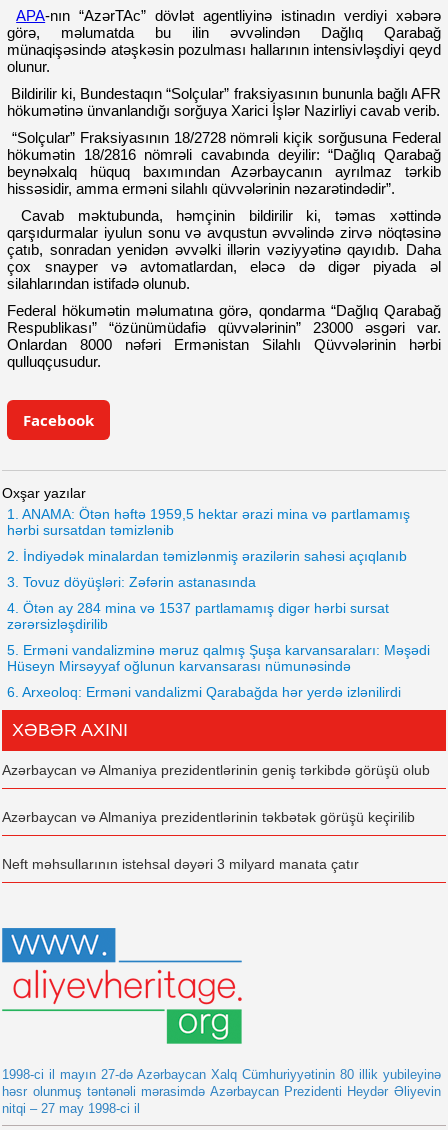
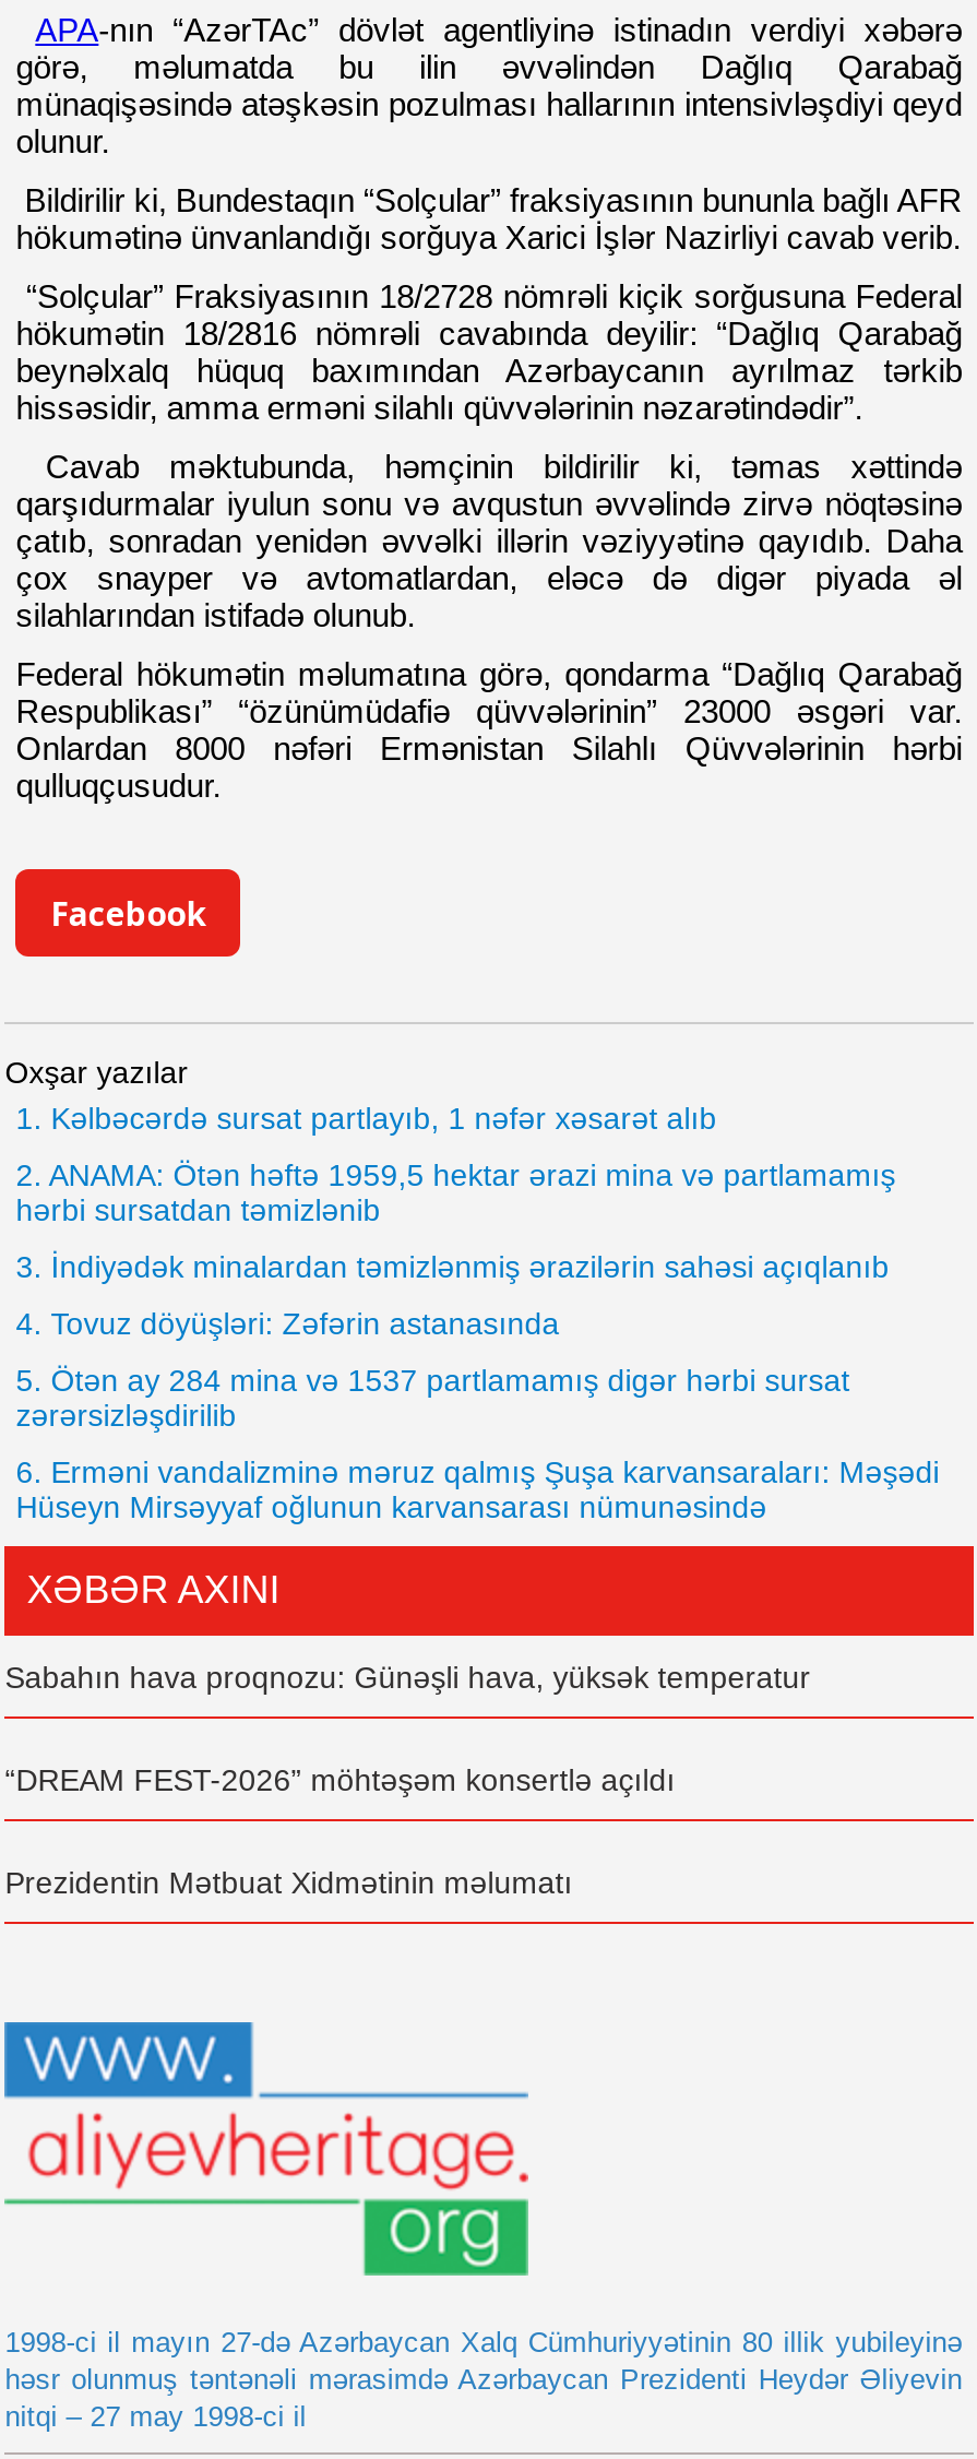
[7,506,410,522] 1. ANAMA: Ötən həftə 1959,5 hektar ərazi mina və partlamamış -> [16,1100,896,1192] 1. Kəlbəcərdə sursat partlayıb, 1 nəfər xəsarət alıb | 2. ANAMA: Ötən həftə 1959,5 hektar ərazi mina və partlamamış
moved [7,522,174,538] -> [16,1192,380,1227]: hərbi sursatdan təmizlənib
[7,548,407,564] 2. İndiyədək minalardan təmizlənmiş ərazilərin sahəsi açıqlanıb -> [16,1249,889,1284] 3. İndiyədək minalardan təmizlənmiş ərazilərin sahəsi açıqlanıb
[7,574,256,590] 3. Tovuz döyüşləri: Zəfərin astanasında -> [16,1305,559,1340] 4. Tovuz döyüşləri: Zəfərin astanasında
[7,600,389,616] 4. Ötən ay 284 mina və 1537 partlamamış digər hərbi sursat -> [16,1362,850,1397] 5. Ötən ay 284 mina və 1537 partlamamış digər hərbi sursat
moved [7,616,108,632] -> [16,1397,236,1432]: zərərsizləşdirilib
[7,642,430,658] 5. Erməni vandalizminə məruz qalmış Şuşa karvansaraları: Məşədi -> [16,1454,939,1489] 6. Erməni vandalizminə məruz qalmış Şuşa karvansaraları: Məşədi
moved [7,658,351,674] -> [16,1489,767,1524]: Hüseyn Mirsəyyaf oğlunun karvansarası nümunəsində
[7,684,401,700] 6. Arxeoloq: Erməni vandalizmi Qarabağda hər yerdə izlənilirdi -> none
[2,762,430,778] Azərbaycan və Almaniya prezidentlərinin geniş tərkibdə görüşü olub -> [5,1659,810,1694] Sabahın hava proqnozu: Günəşli hava, yüksək temperatur
[2,809,415,825] Azərbaycan və Almaniya prezidentlərinin təkbətək görüşü keçirilib -> [5,1762,675,1797] “DREAM FEST-2026” möhtəşəm konsertlə açıldı
[2,856,359,872] Neft məhsullarının istehsal dəyəri 3 milyard manata çatır -> [5,1865,572,1900] Prezidentin Mətbuat Xidmətinin məlumatı

